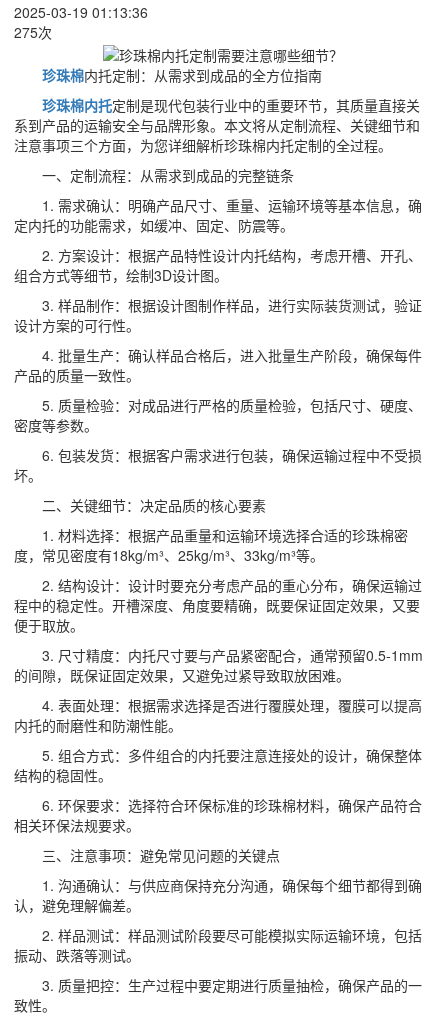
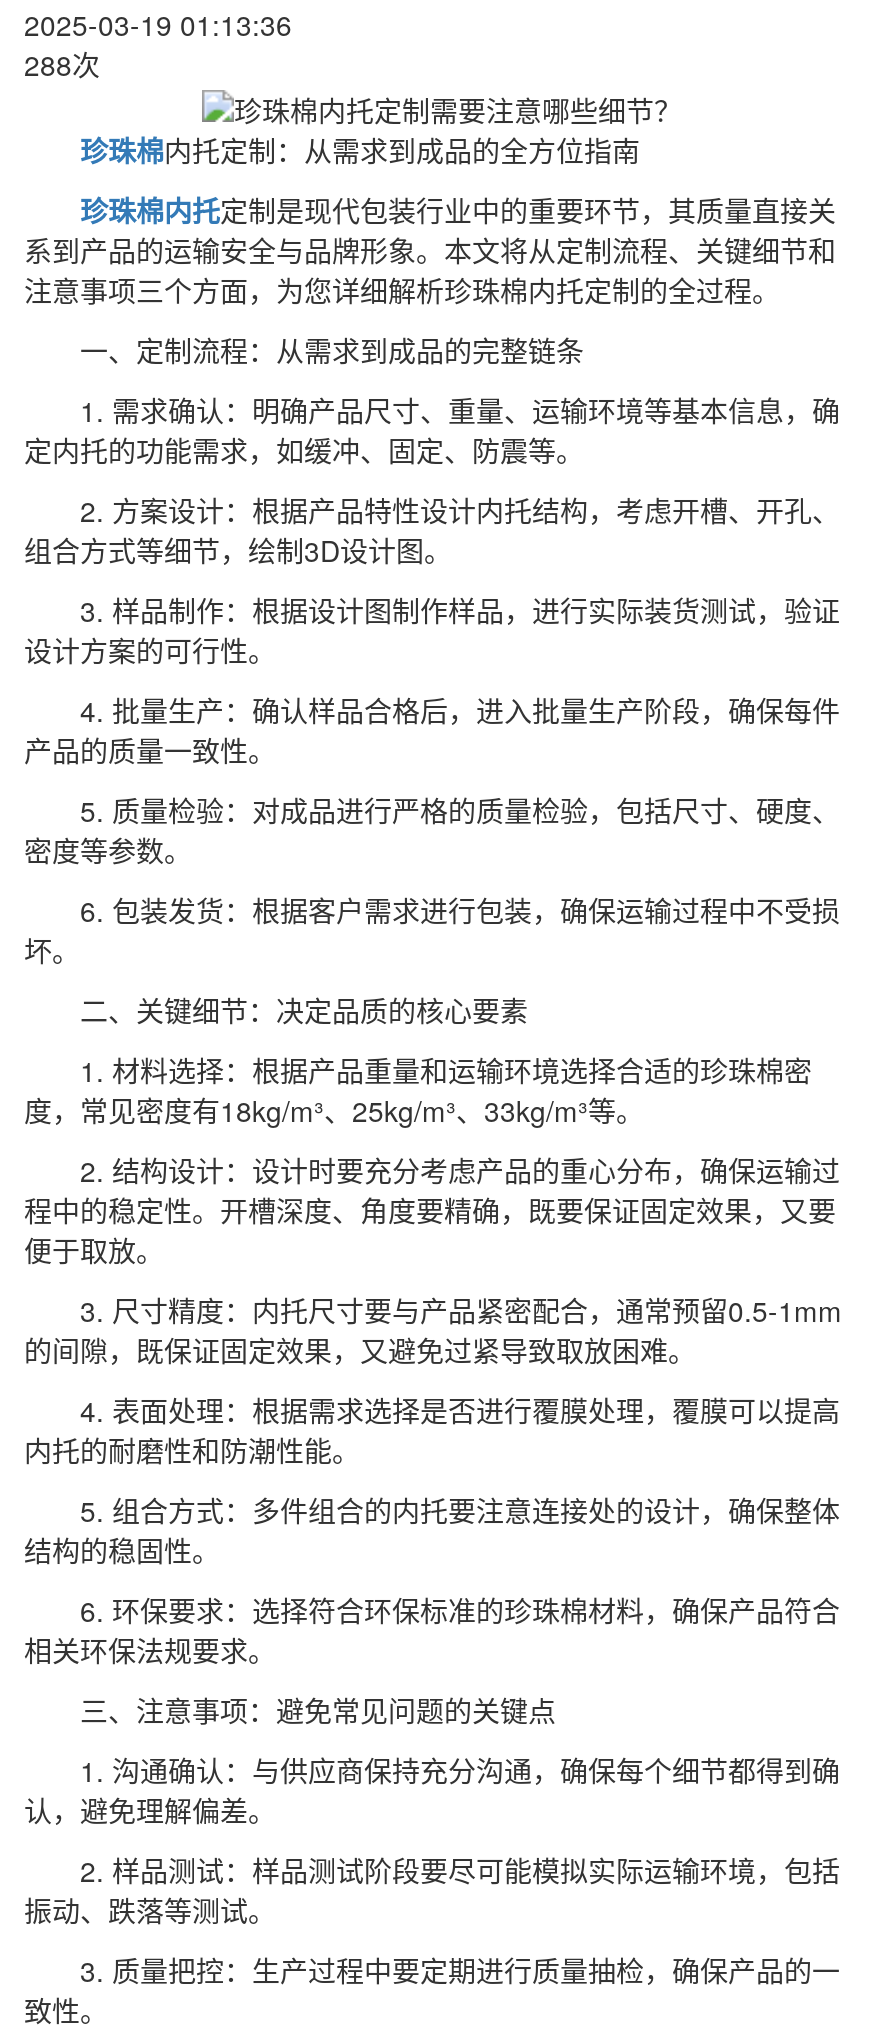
[14,22,52,42] 275次 -> [24,45,100,85] 288次

